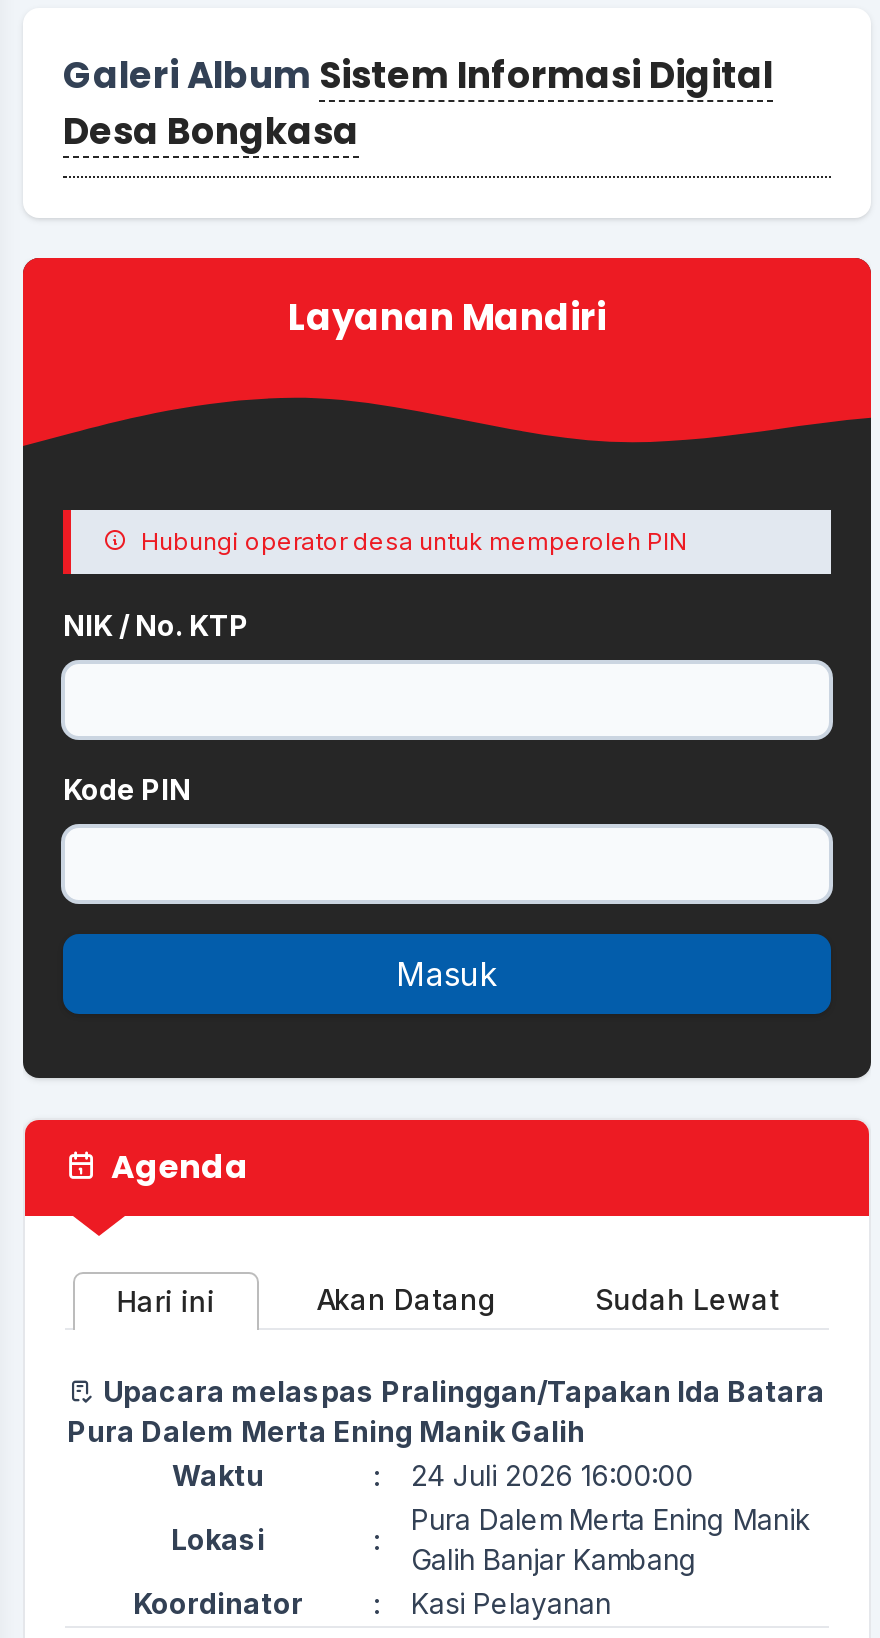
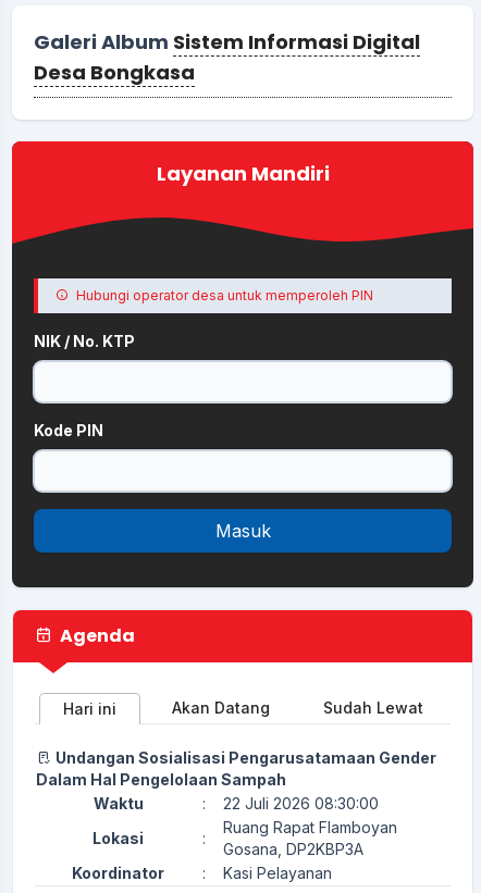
[67,1375,825,1449] Upacara melaspas Pralinggan/Tapakan Ida Batara | Pura Dalem Merta Ening Manik Galih -> [36,749,436,789] Undangan Sosialisasi Pengarusatamaan Gender | Dalam Hal Pengelolaan Sampah
[411,1459,693,1493] 24 Juli 2026 16:00:00 -> [223,795,379,813] 22 Juli 2026 08:30:00
[411,1503,811,1577] Pura Dalem Merta Ening Manik | Galih Banjar Kambang -> [223,818,397,859] Ruang Rapat Flamboyan | Gosana, DP2KBP3A

